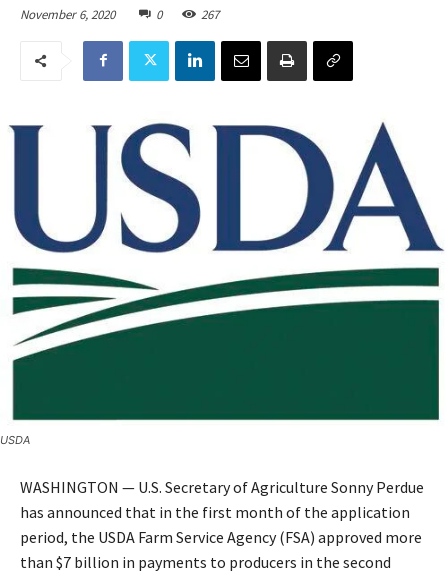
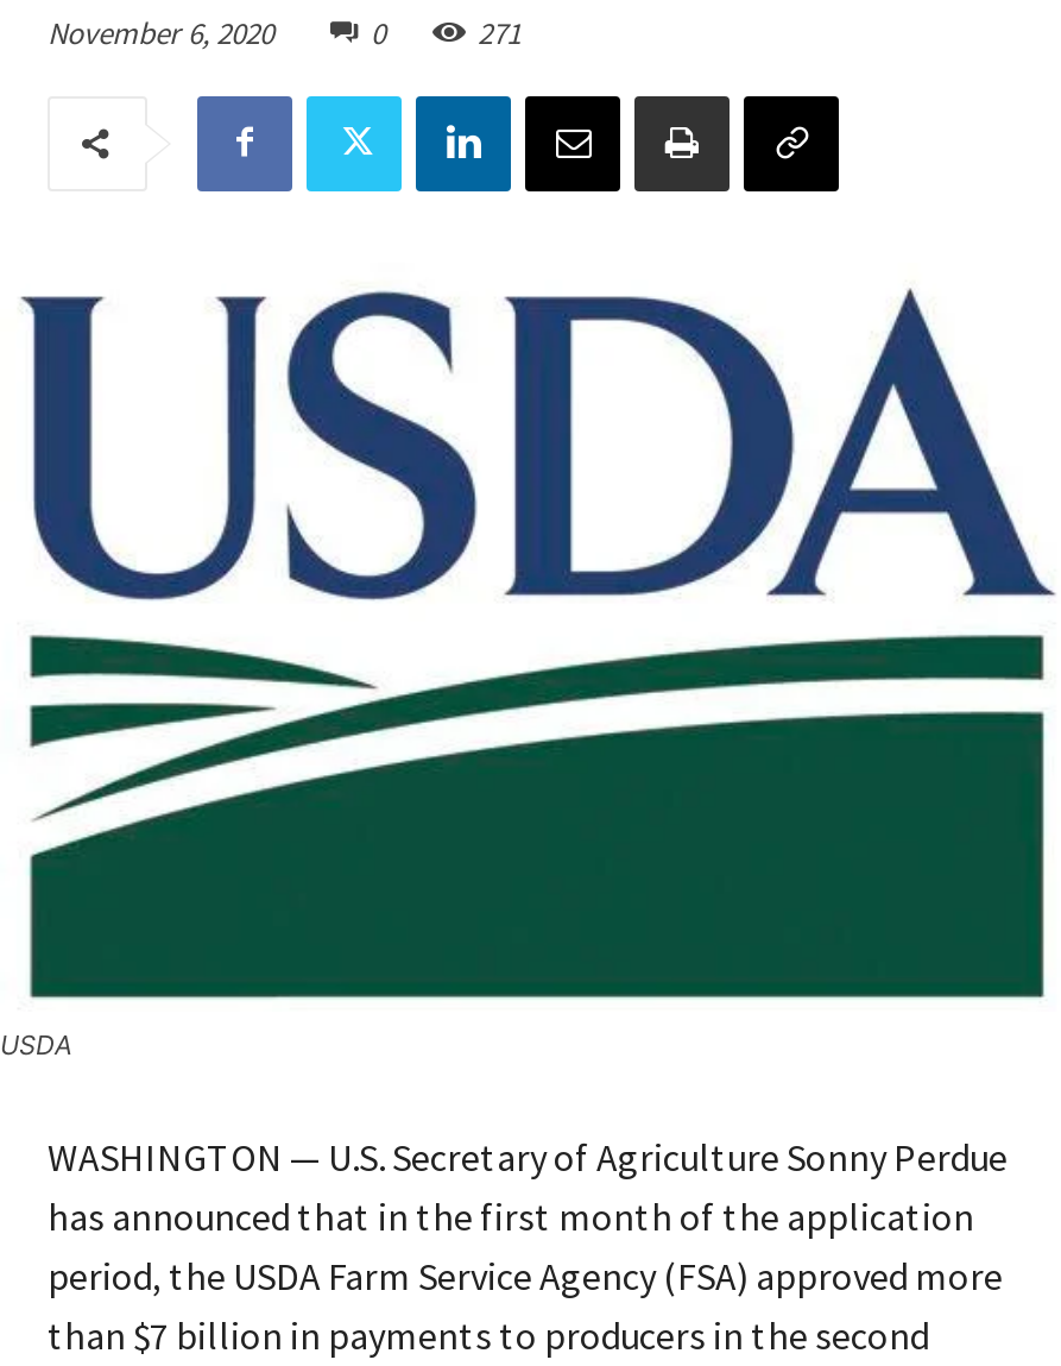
[201,6,219,23] 267 -> [478,13,520,53] 271

